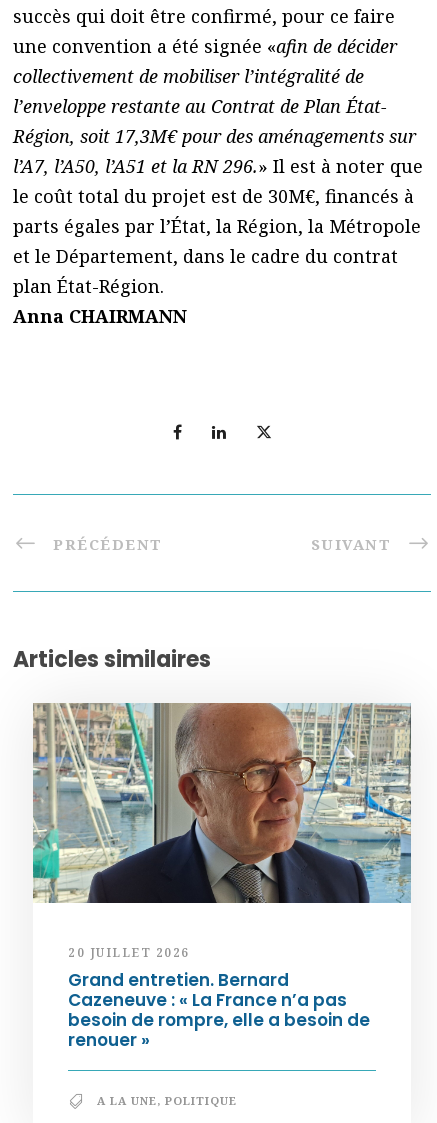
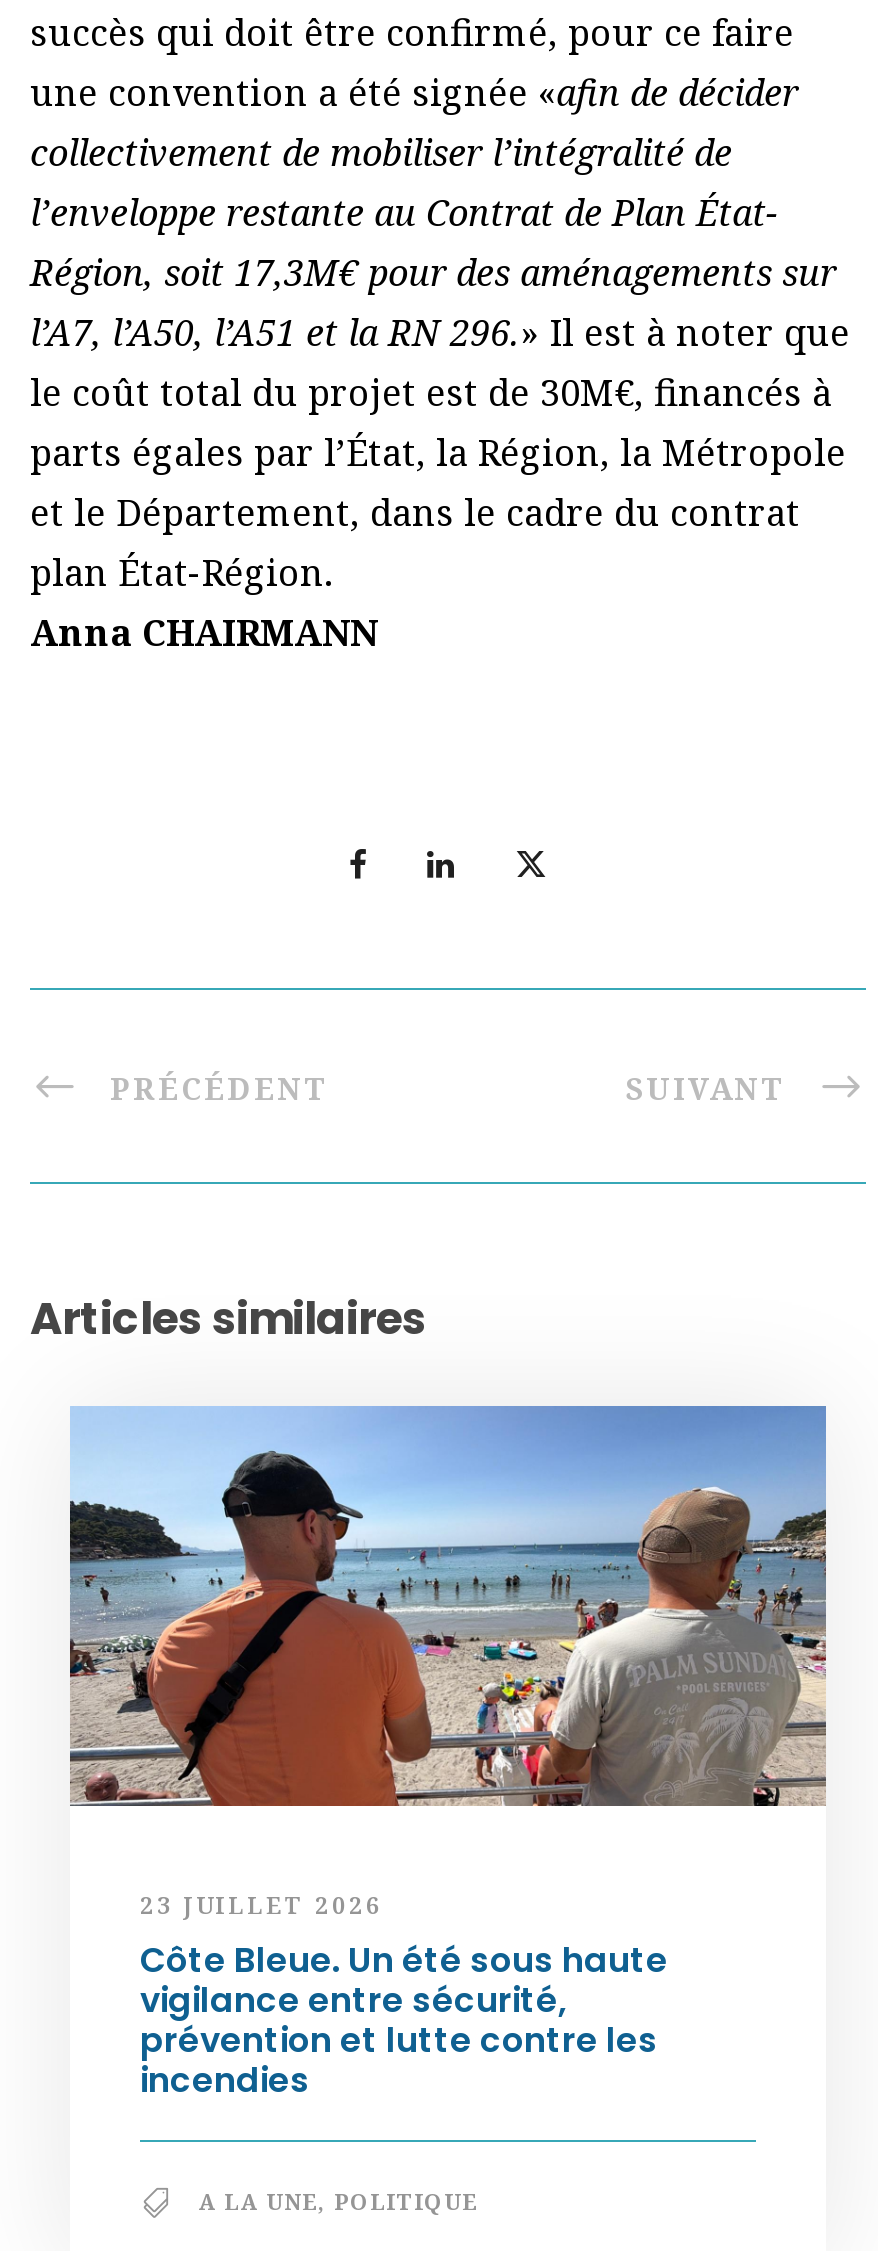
[32,702,412,1052] [image] | 20 JUILLET 2026 | Grand entretien. Bernard | Cazeneuve : « La France n’a pas | besoin de rompre, elle a besoin de | renouer » -> [68,1404,828,2104] [image] | 23 JUILLET 2026 | Côte Bleue. Un été sous haute | vigilance entre sécurité, | prévention et lutte contre les | incendies

